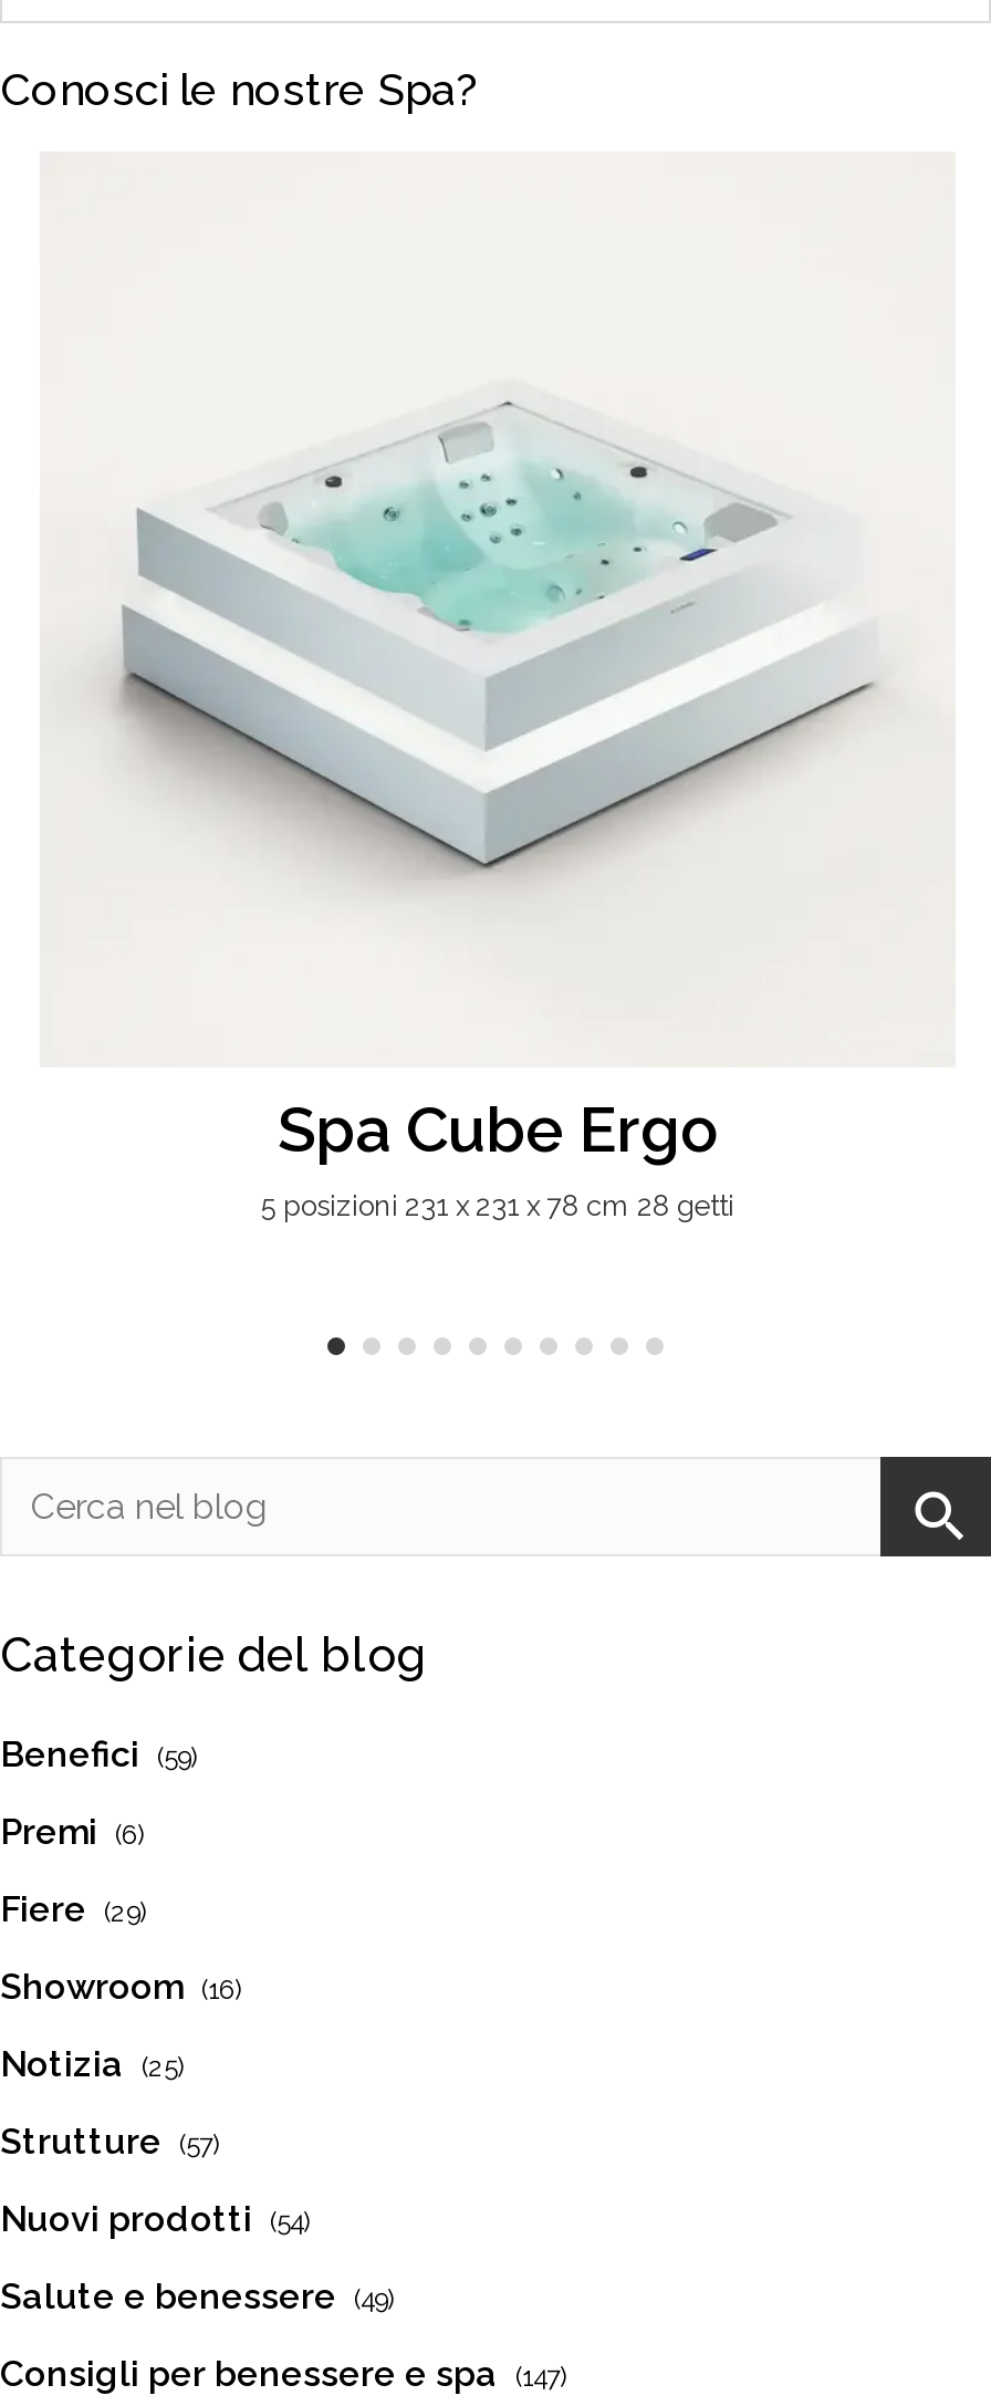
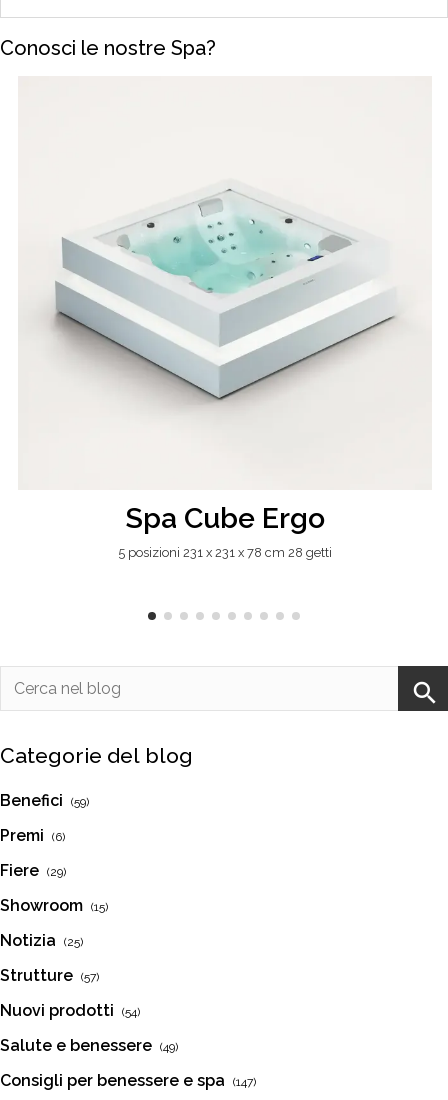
[0,1966,241,2008] Showroom (16) -> [0,896,108,915] Showroom (15)

